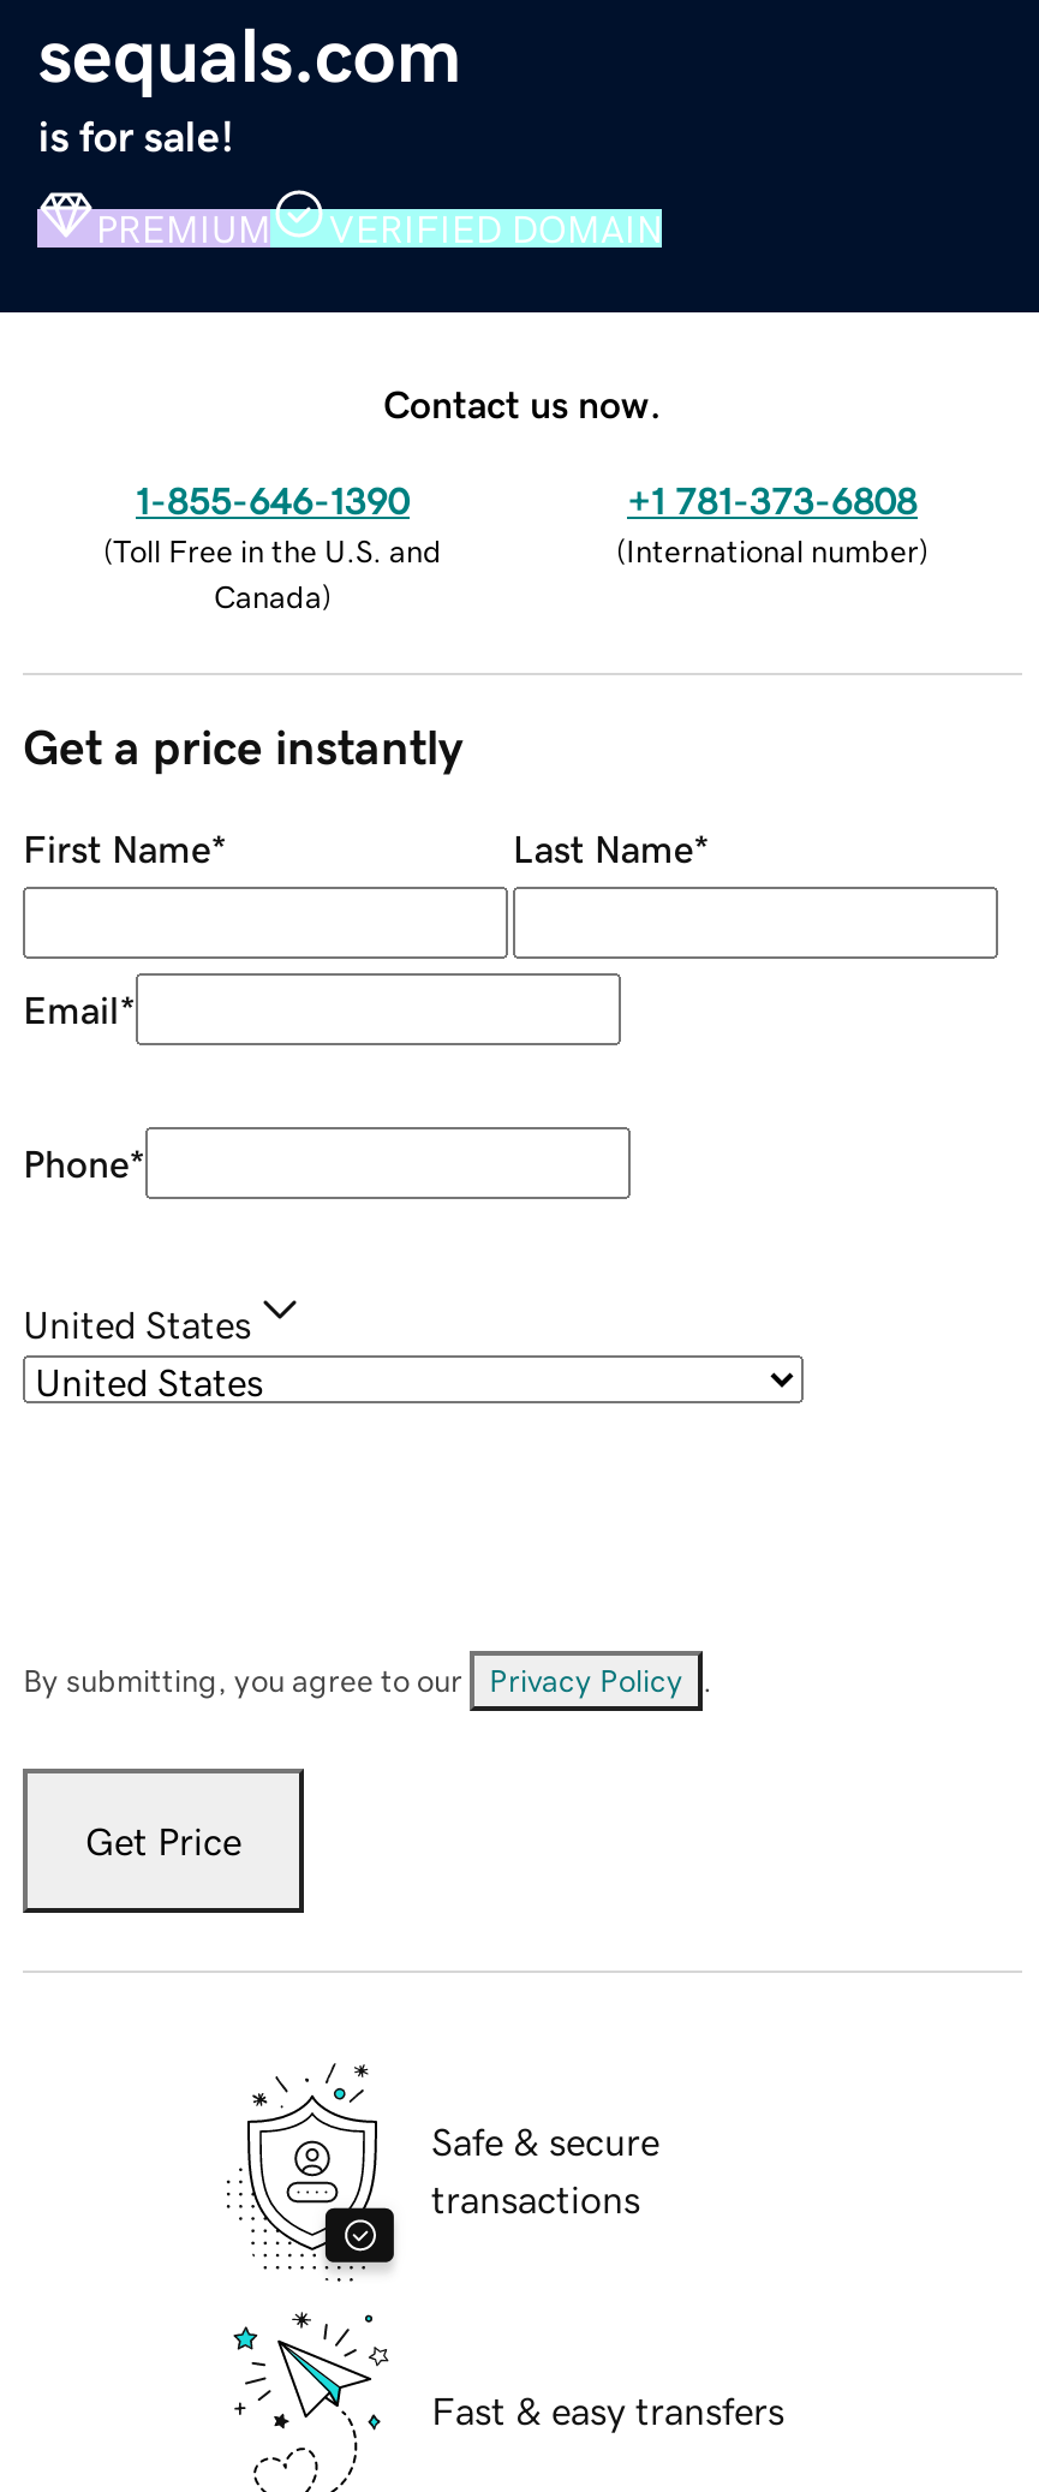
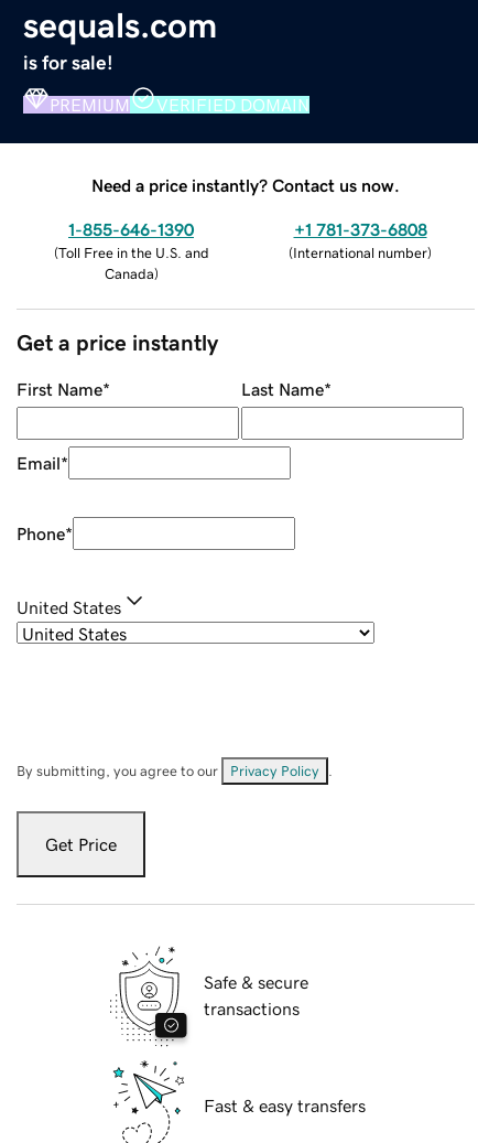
[383,384,662,422] Contact us now. -> [91,176,400,194] Need a price instantly? Contact us now.

